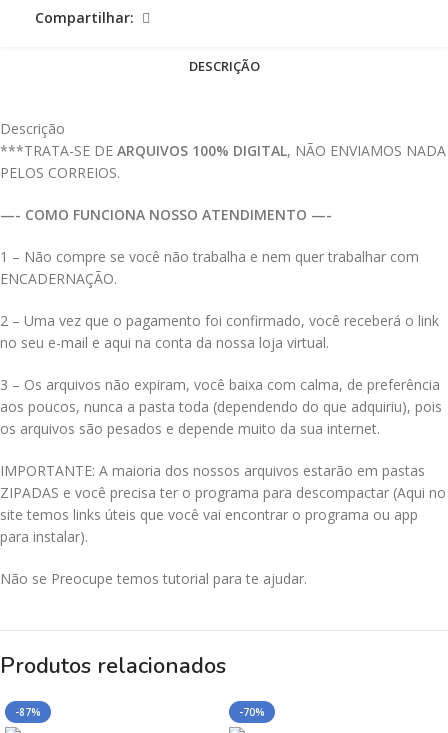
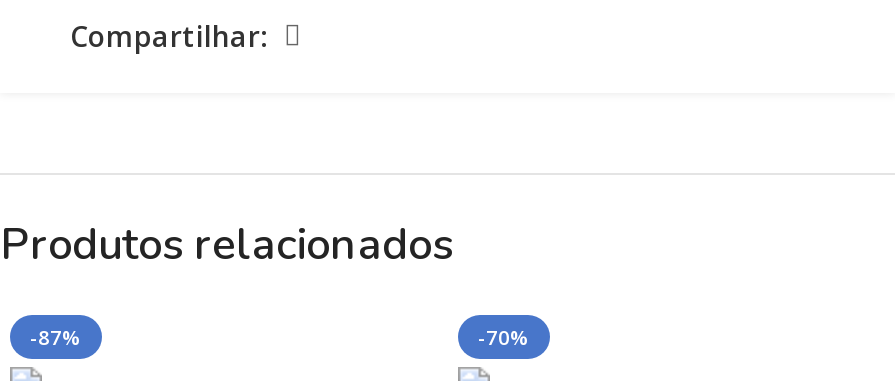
[0,57,446,587] DESCRIÇÃO | Descrição | ***TRATA-SE DE ARQUIVOS 100% DIGITAL, NÃO ENVIAMOS NADA | PELOS CORREIOS. | —- COMO FUNCIONA NOSSO ATENDIMENTO —- | 1 – Não compre se você não trabalha e nem quer trabalhar com | ENCADERNAÇÃO. | 2 – Uma vez que o pagamento foi confirmado, você receberá o link | no seu e-mail e aqui na conta da nossa loja virtual. | 3 – Os arquivos não expiram, você baixa com calma, de preferência | aos poucos, nunca a pasta toda (dependendo do que adquiriu), pois | os arquivos são pesados e depende muito da sua internet. | IMPORTANTE: A maioria dos nossos arquivos estarão em pastas | ZIPADAS e você precisa ter o programa para descompactar (Aqui no | site temos links úteis que você vai encontrar o programa ou app | para instalar). | Não se Preocupe temos tutorial para te ajudar. -> none

